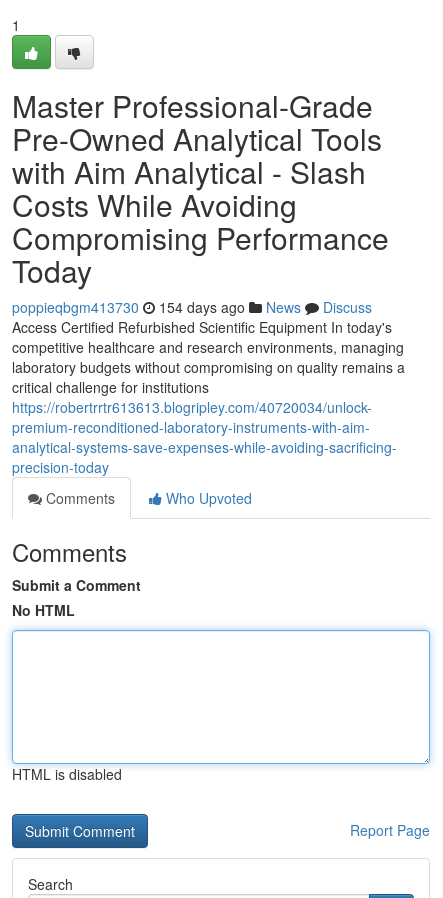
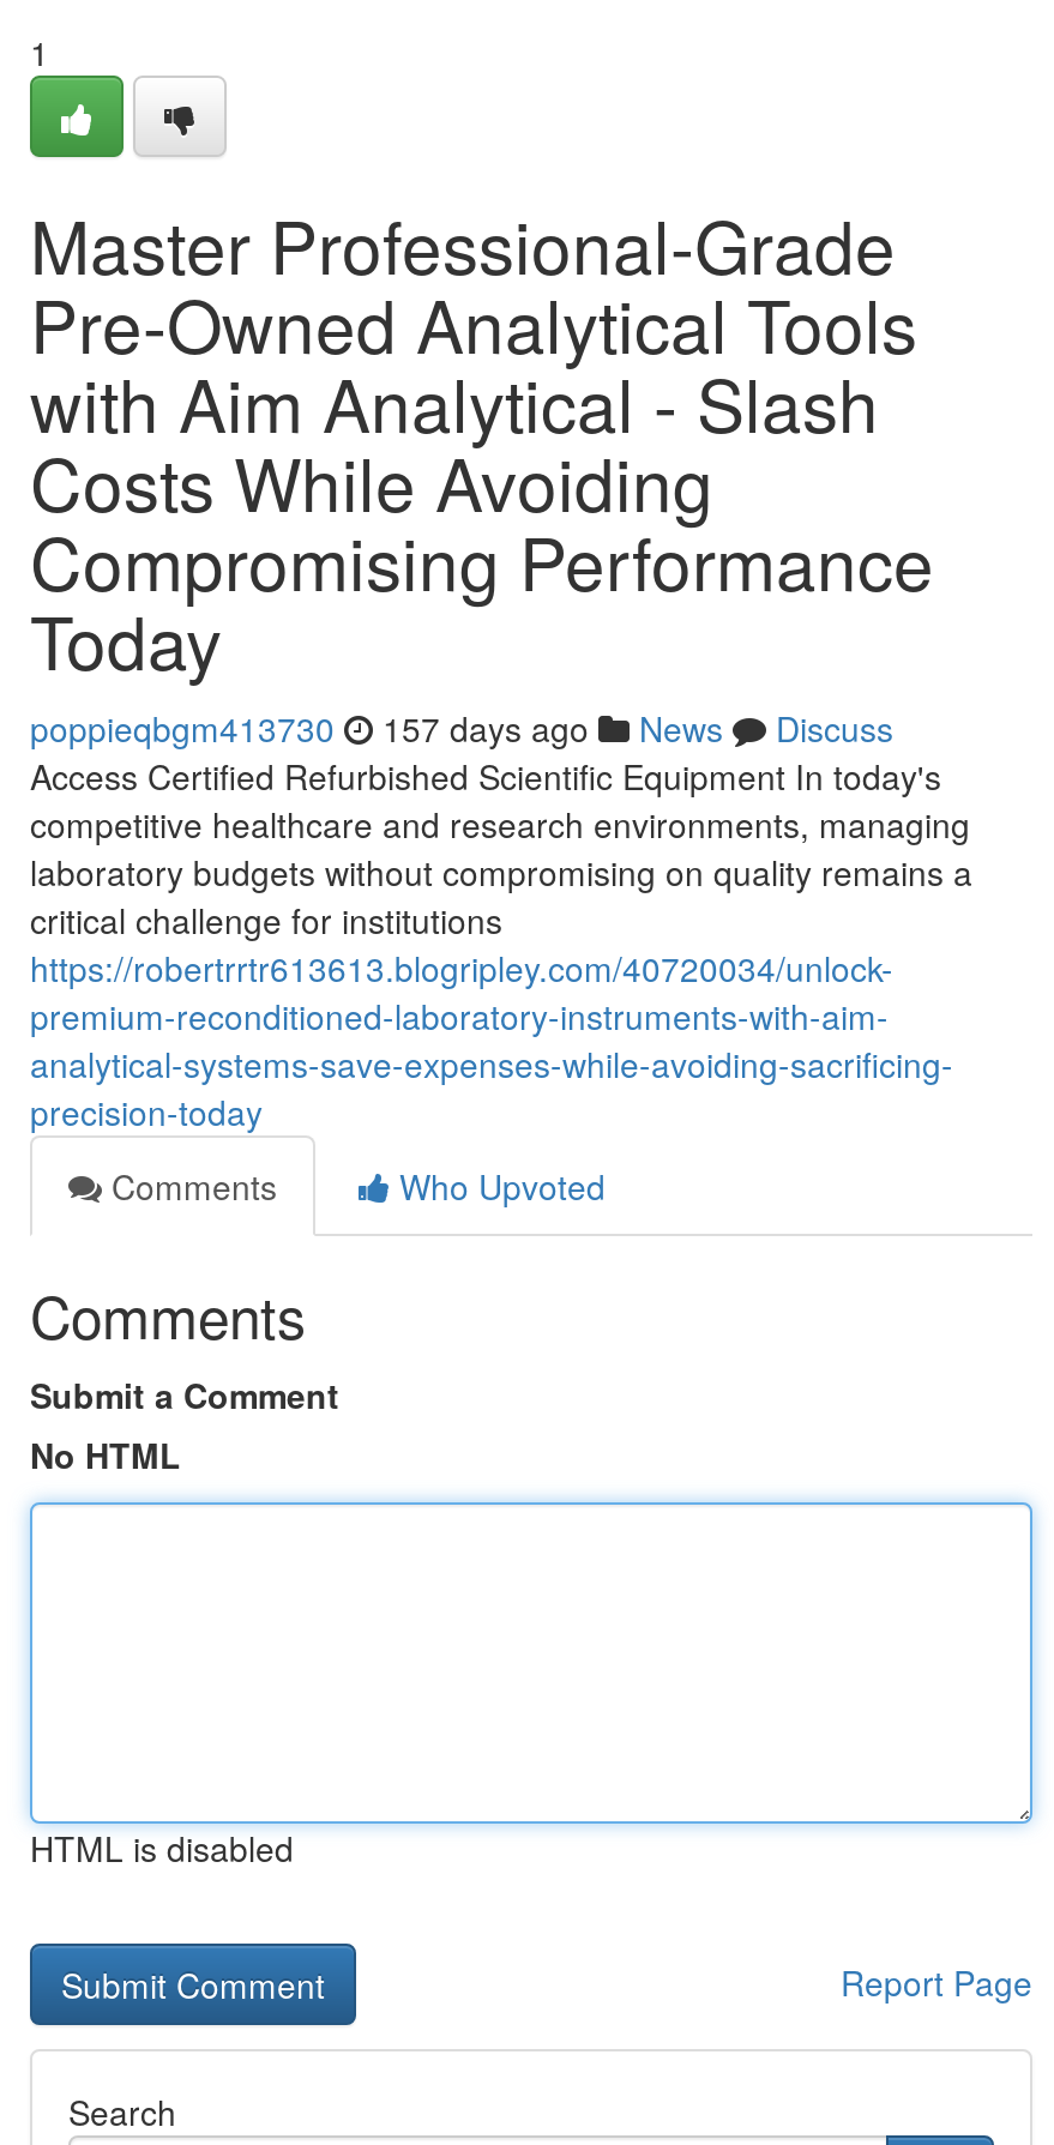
[12,297,372,317] poppieqbgm413730 154 days ago News Discuss -> [30,704,893,752] poppieqbgm413730 157 days ago News Discuss

